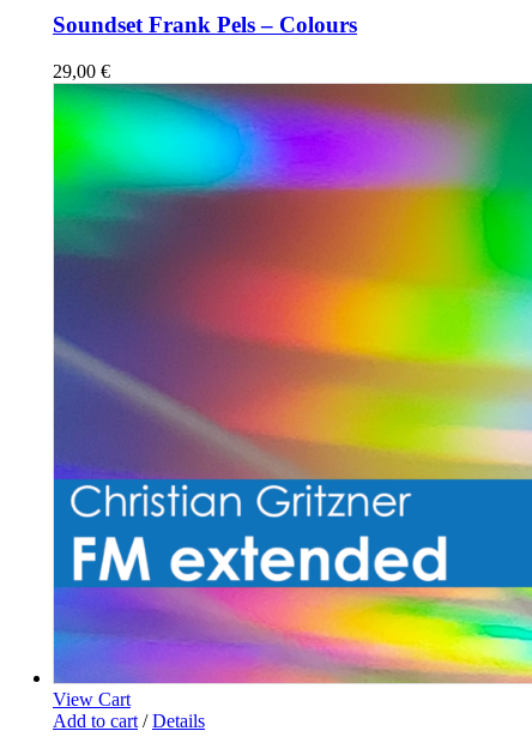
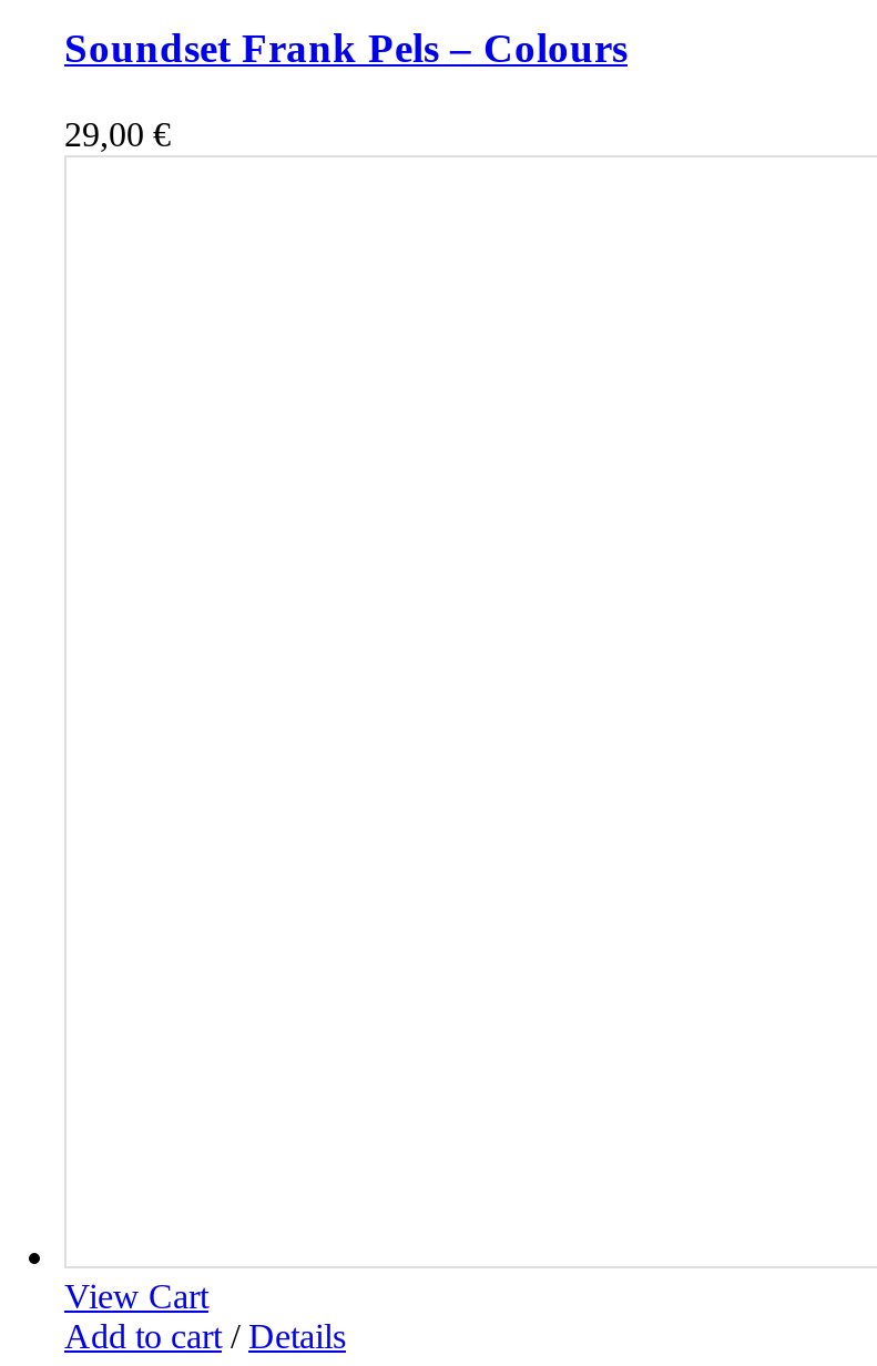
[53,83,528,684] [image] -> none

